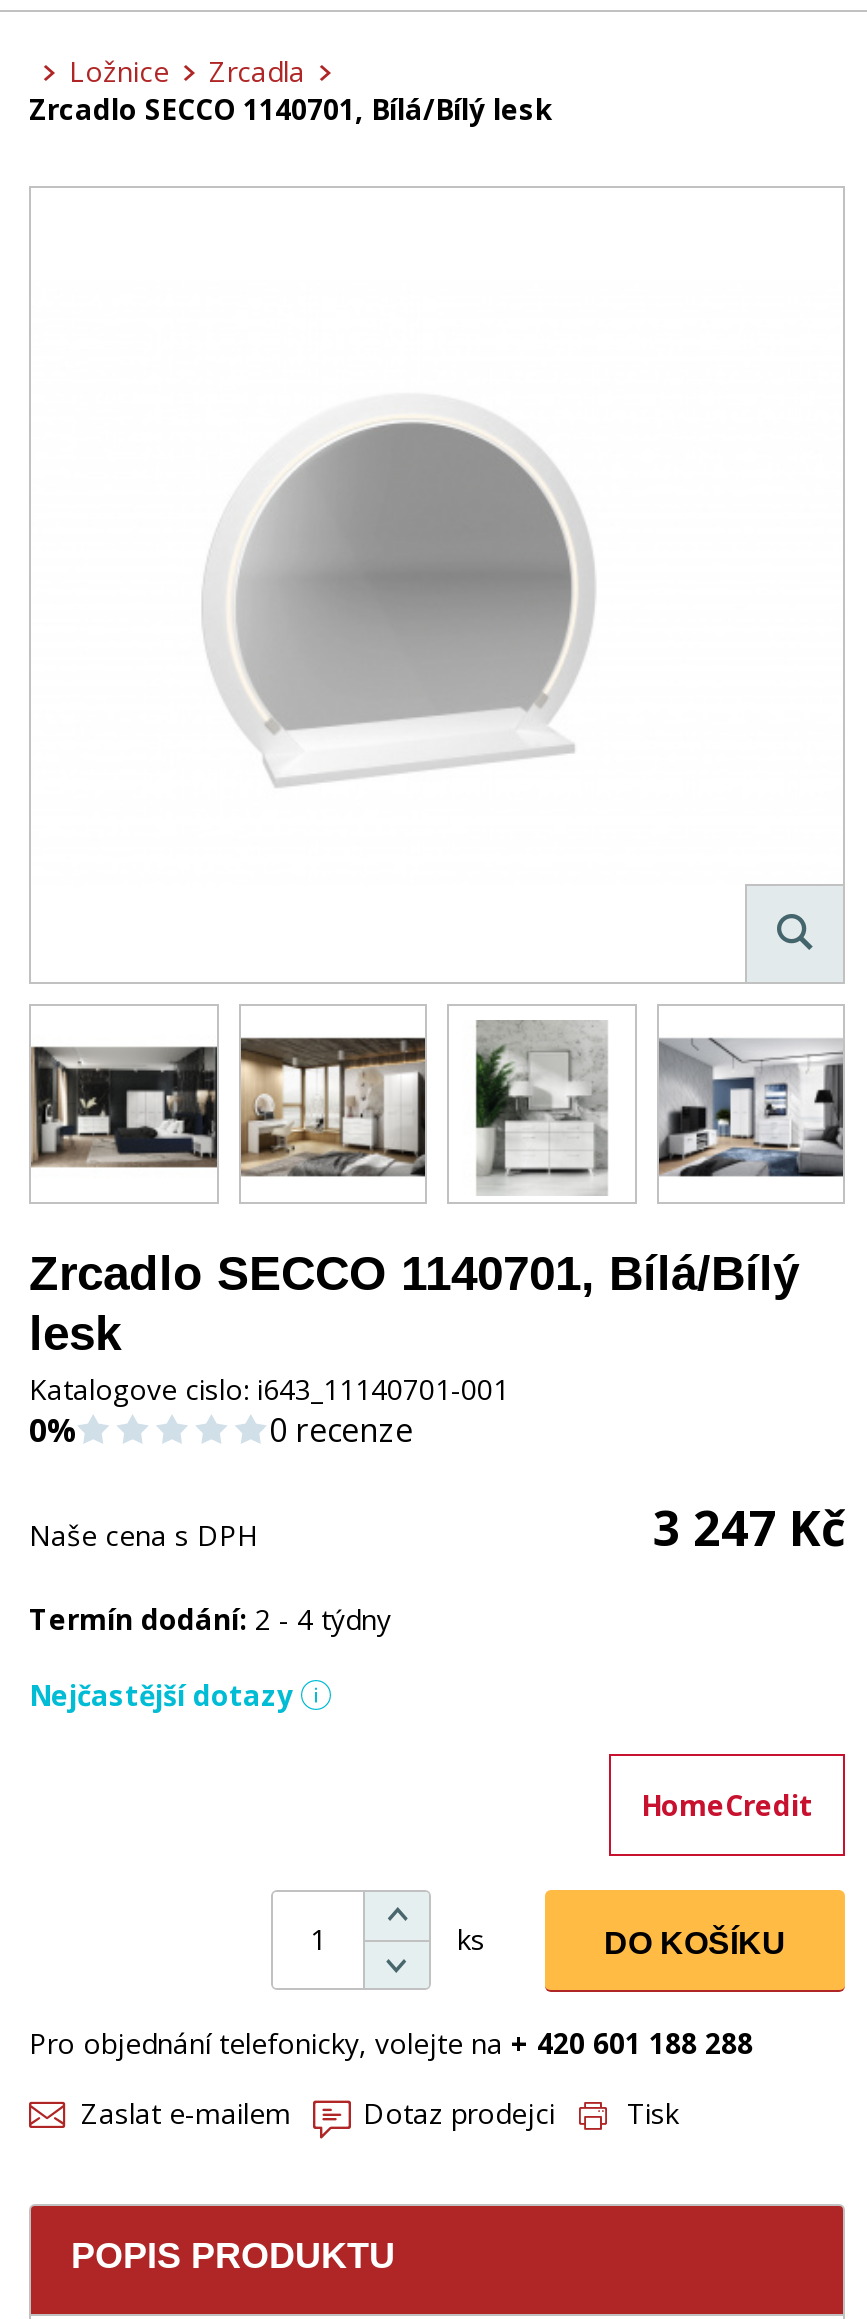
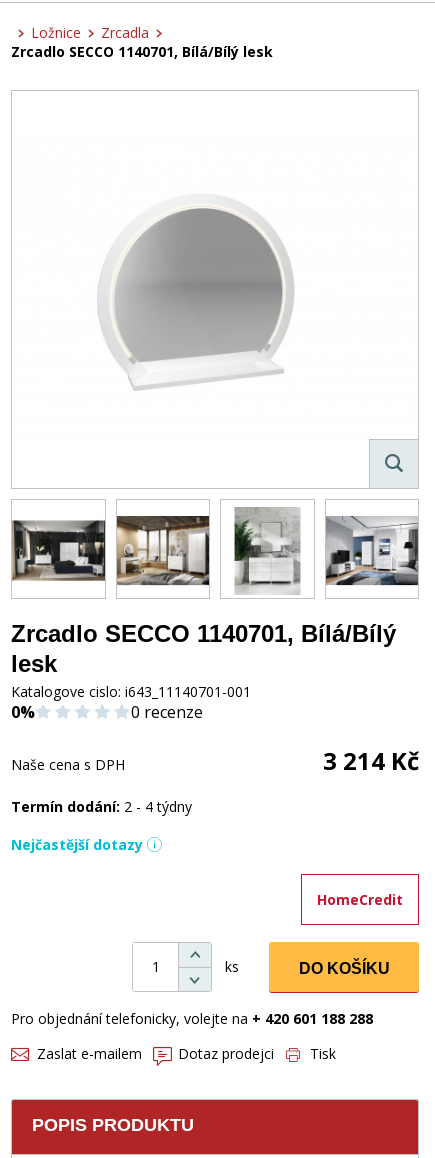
[653,1494,845,1560] 3 247 Kč -> [323,744,419,777] 3 214 Kč

